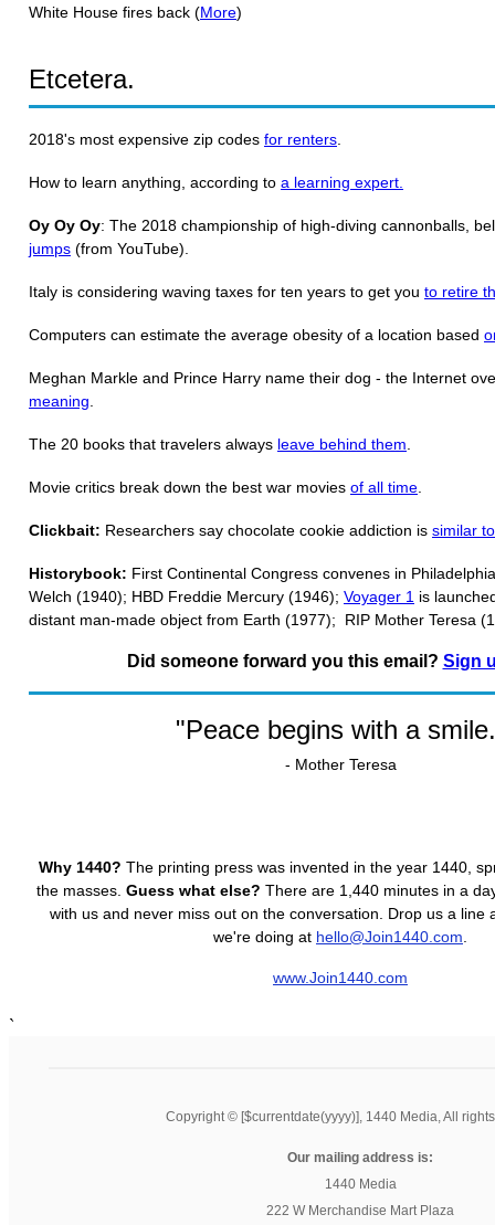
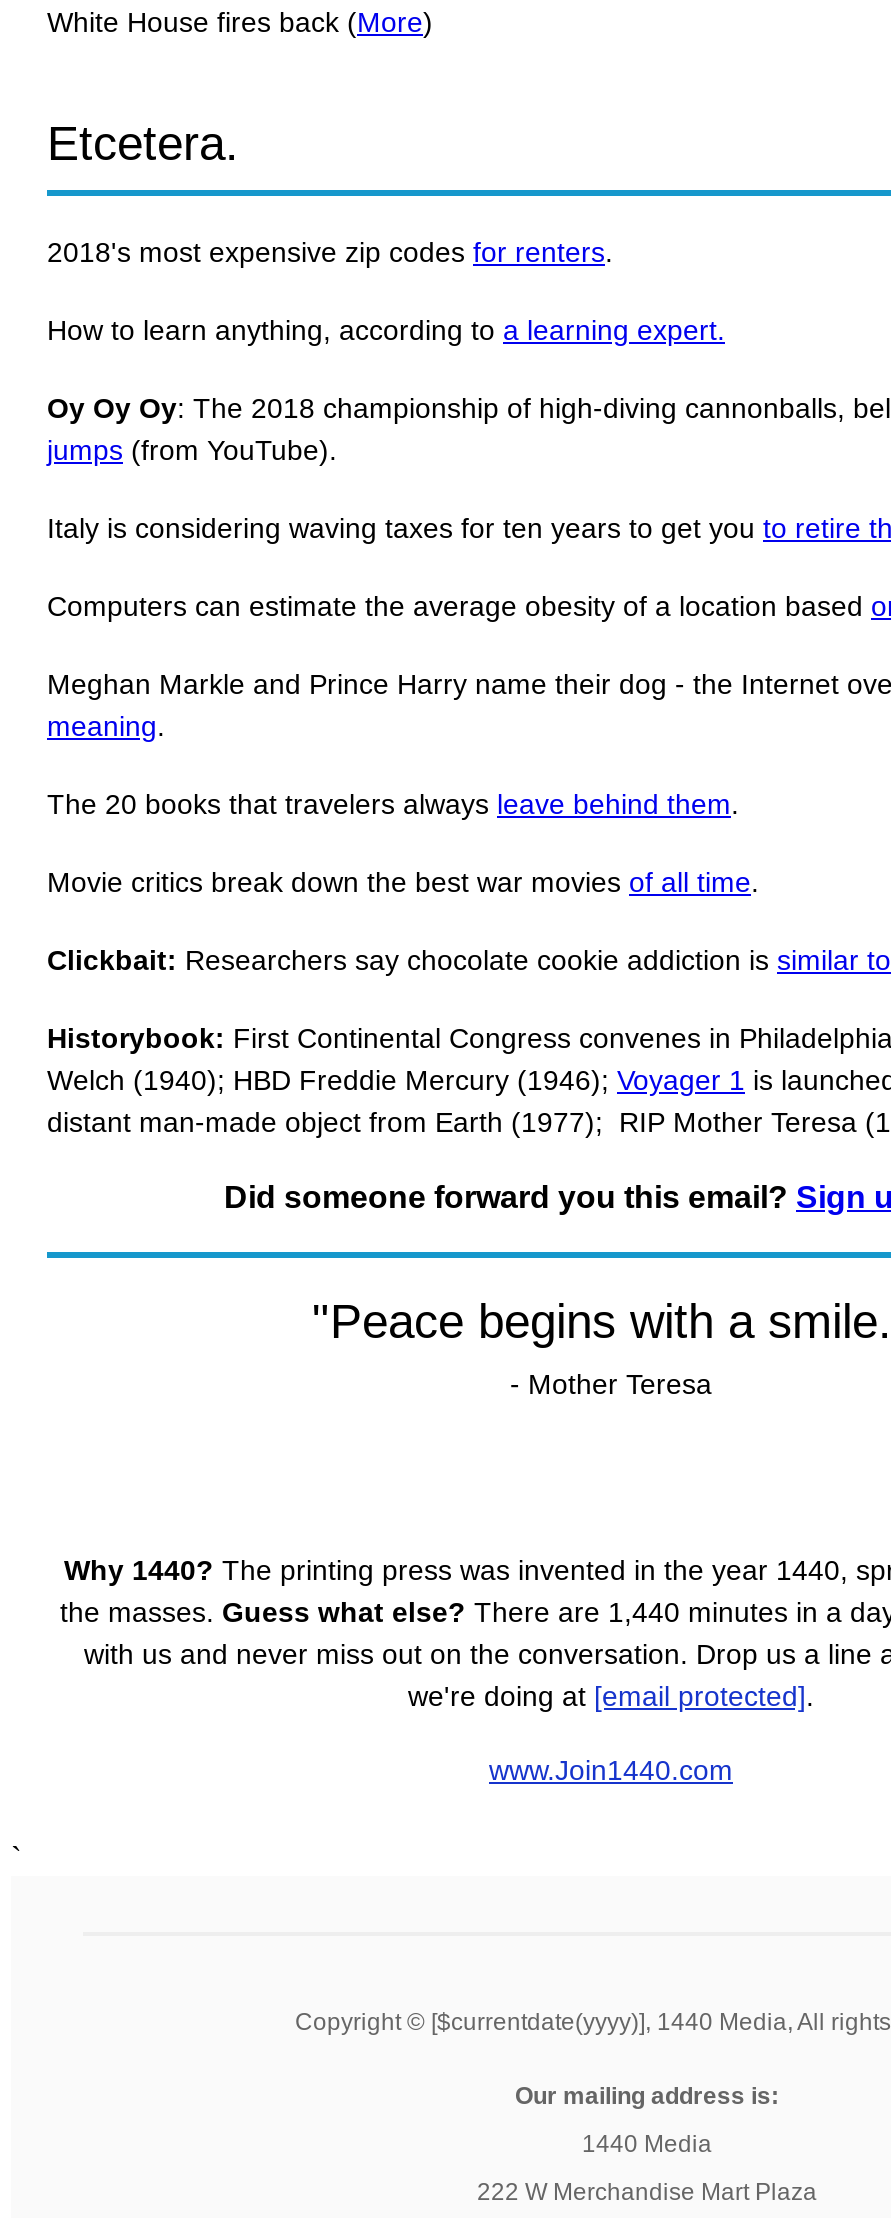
[213,928,467,945] we're doing at hello@Join1440.com. -> [408,1680,814,1712] we're doing at [email protected].

